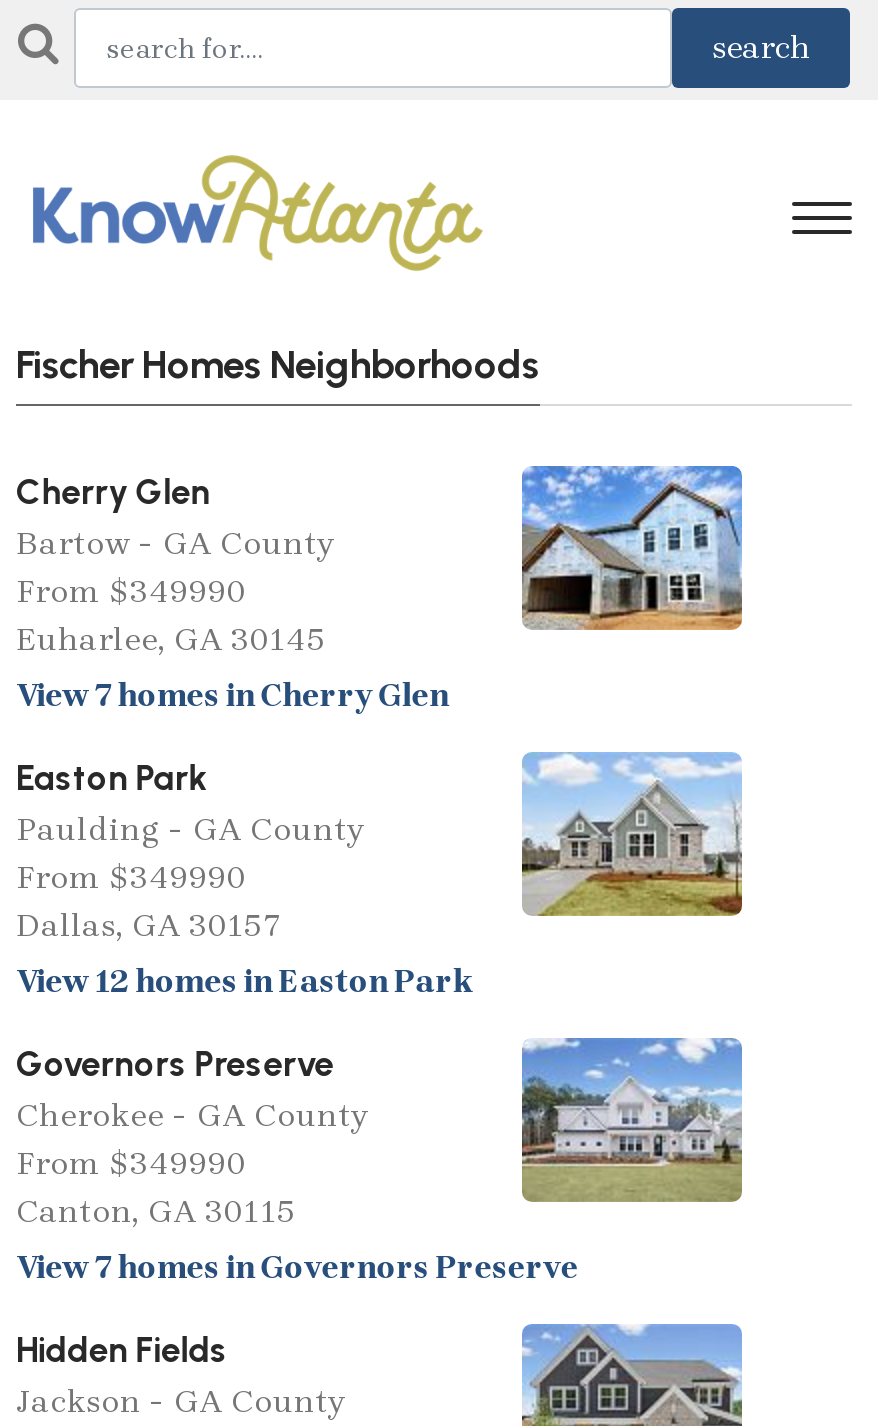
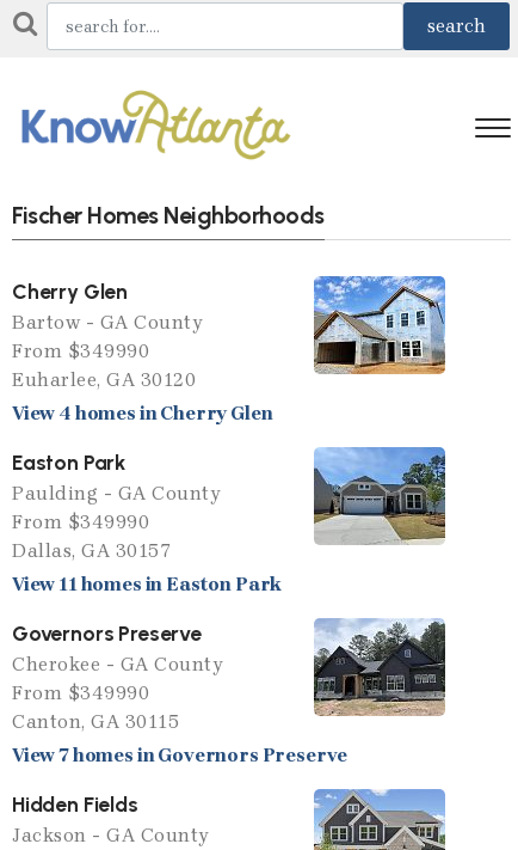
[16,620,326,658] Euharlee, GA 30145 -> [12,368,196,391] Euharlee, GA 30120
[16,676,449,714] View 7 homes in Cherry Glen -> [12,401,273,424] View 4 homes in Cherry Glen
[522,752,744,918] [image] -> [313,448,446,545] [image]
[16,962,472,1000] View 12 homes in Easton Park -> [12,572,282,595] View 11 homes in Easton Park
[520,1038,744,1200] [image] -> [313,618,446,716] [image]

